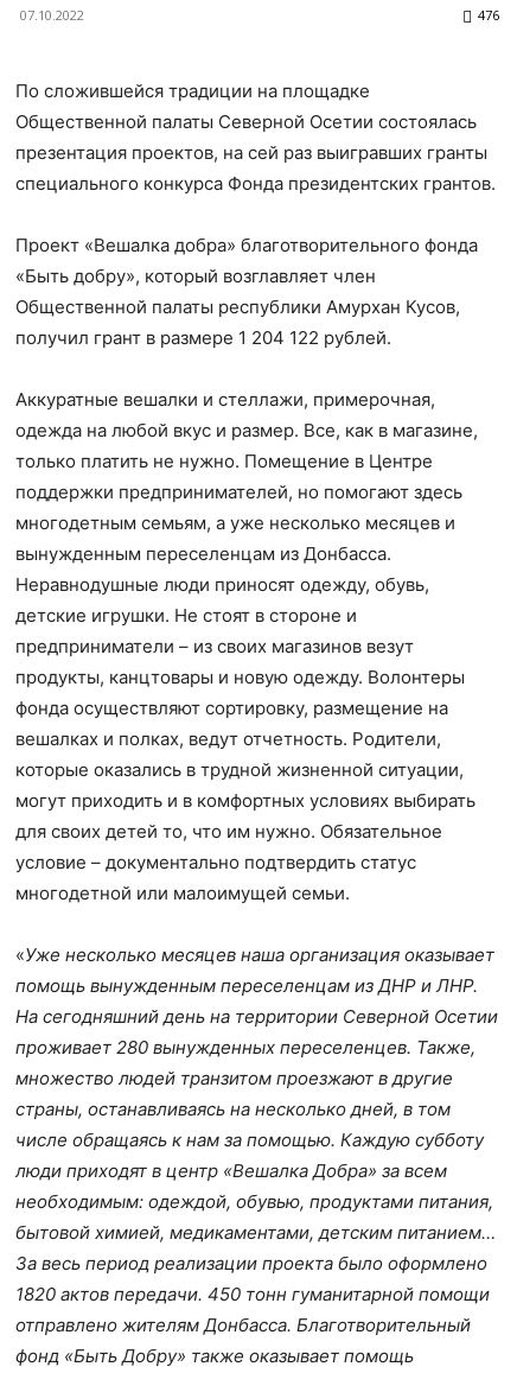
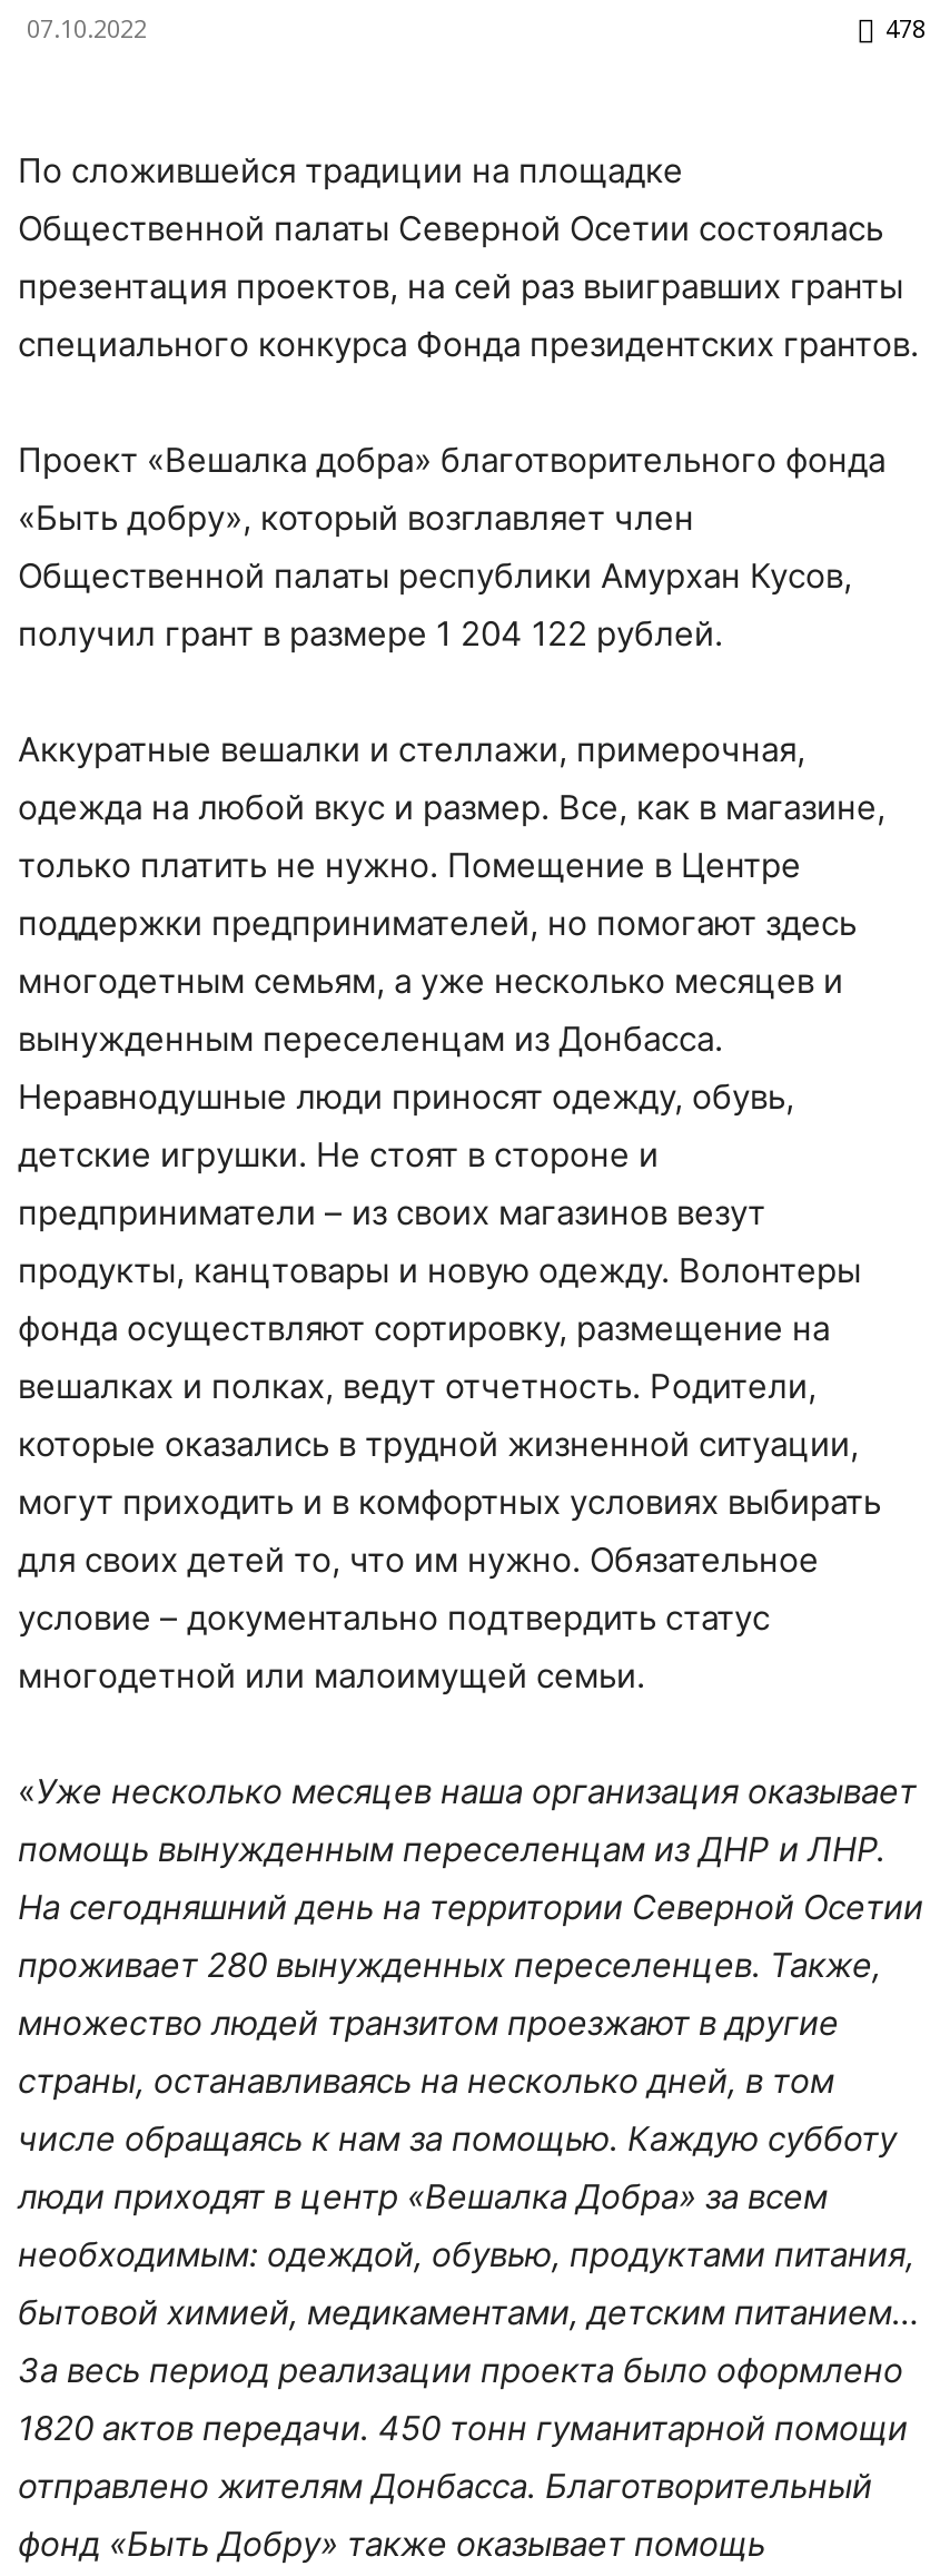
[478,6,499,24] 476 -> [885,11,926,45] 478

